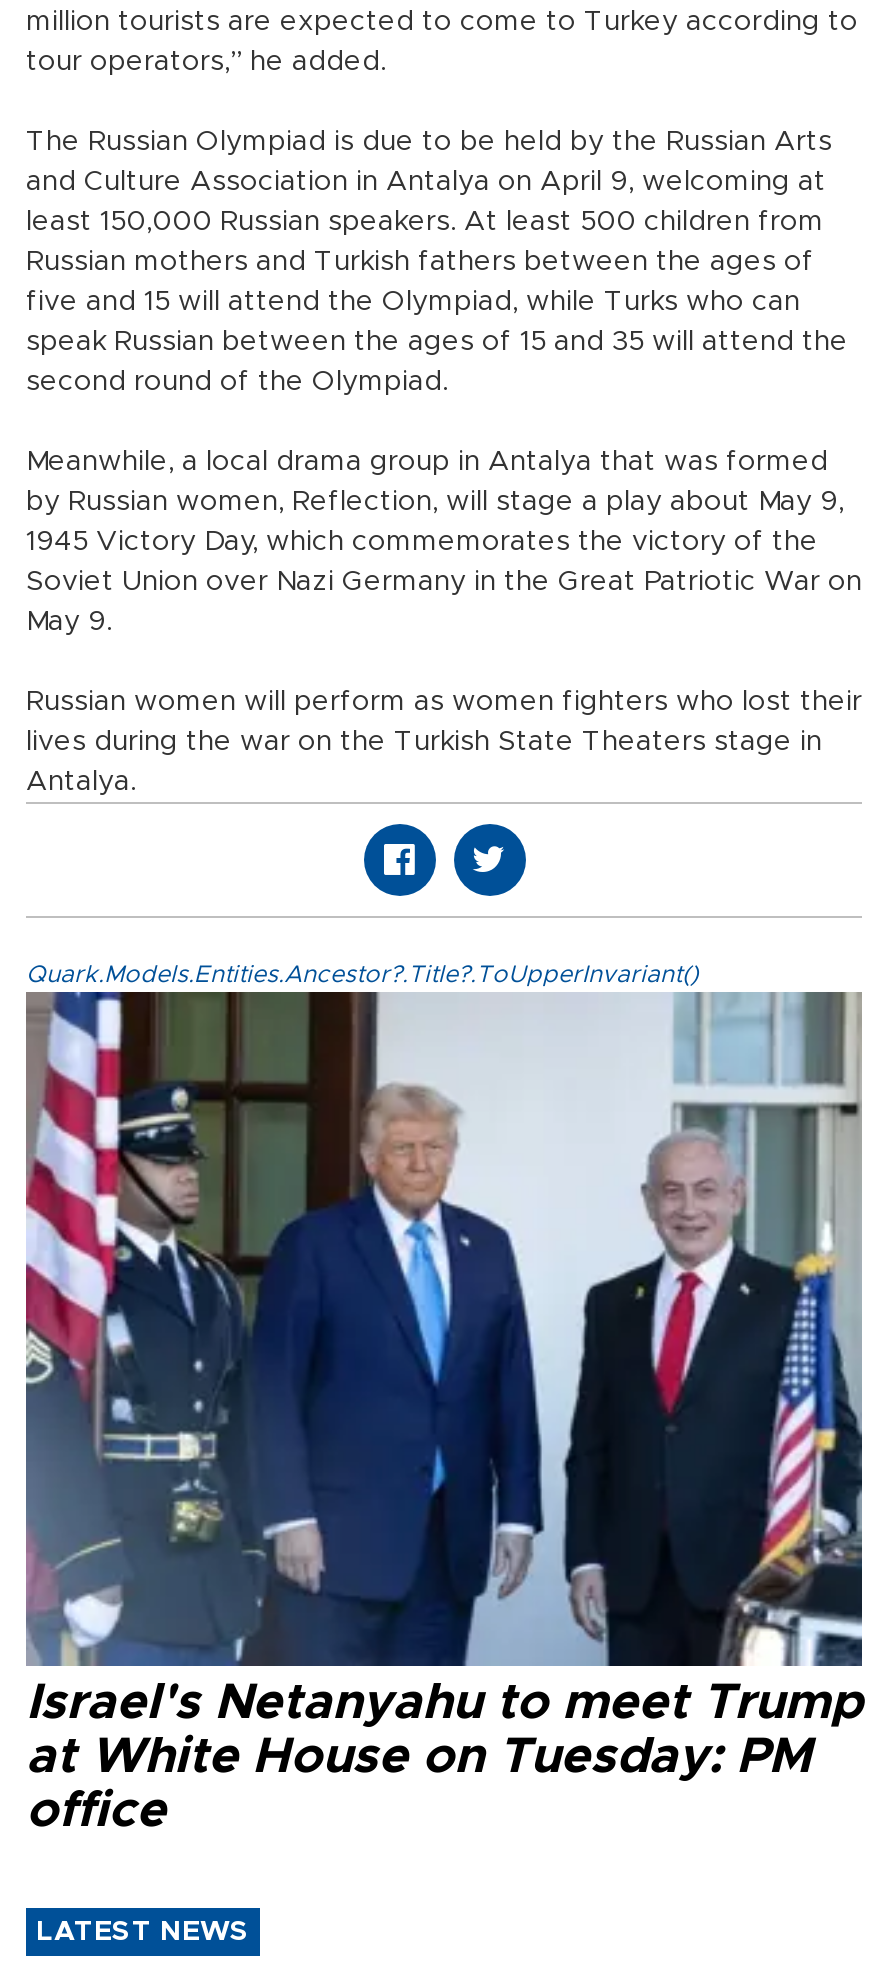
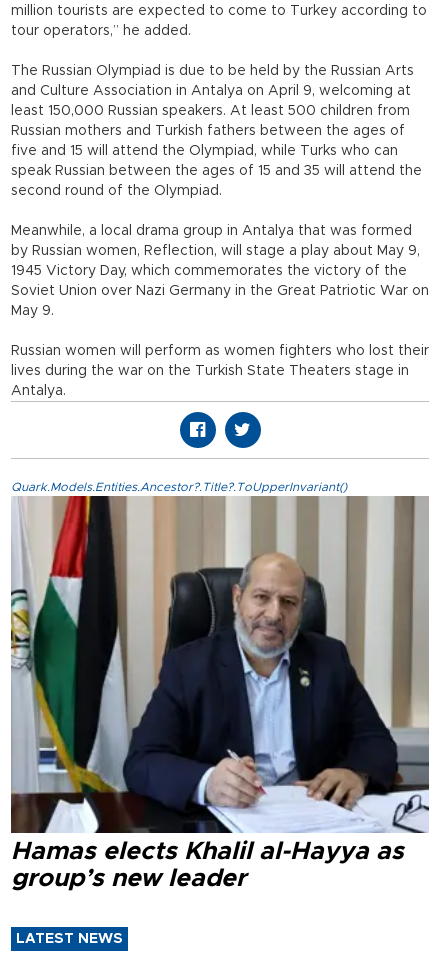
[24,992,864,1837] [image] | Israel's Netanyahu to meet Trump | at White House on Tuesday: PM | office -> [10,496,429,891] [image] | Hamas elects Khalil al-Hayya as | group’s new leader

